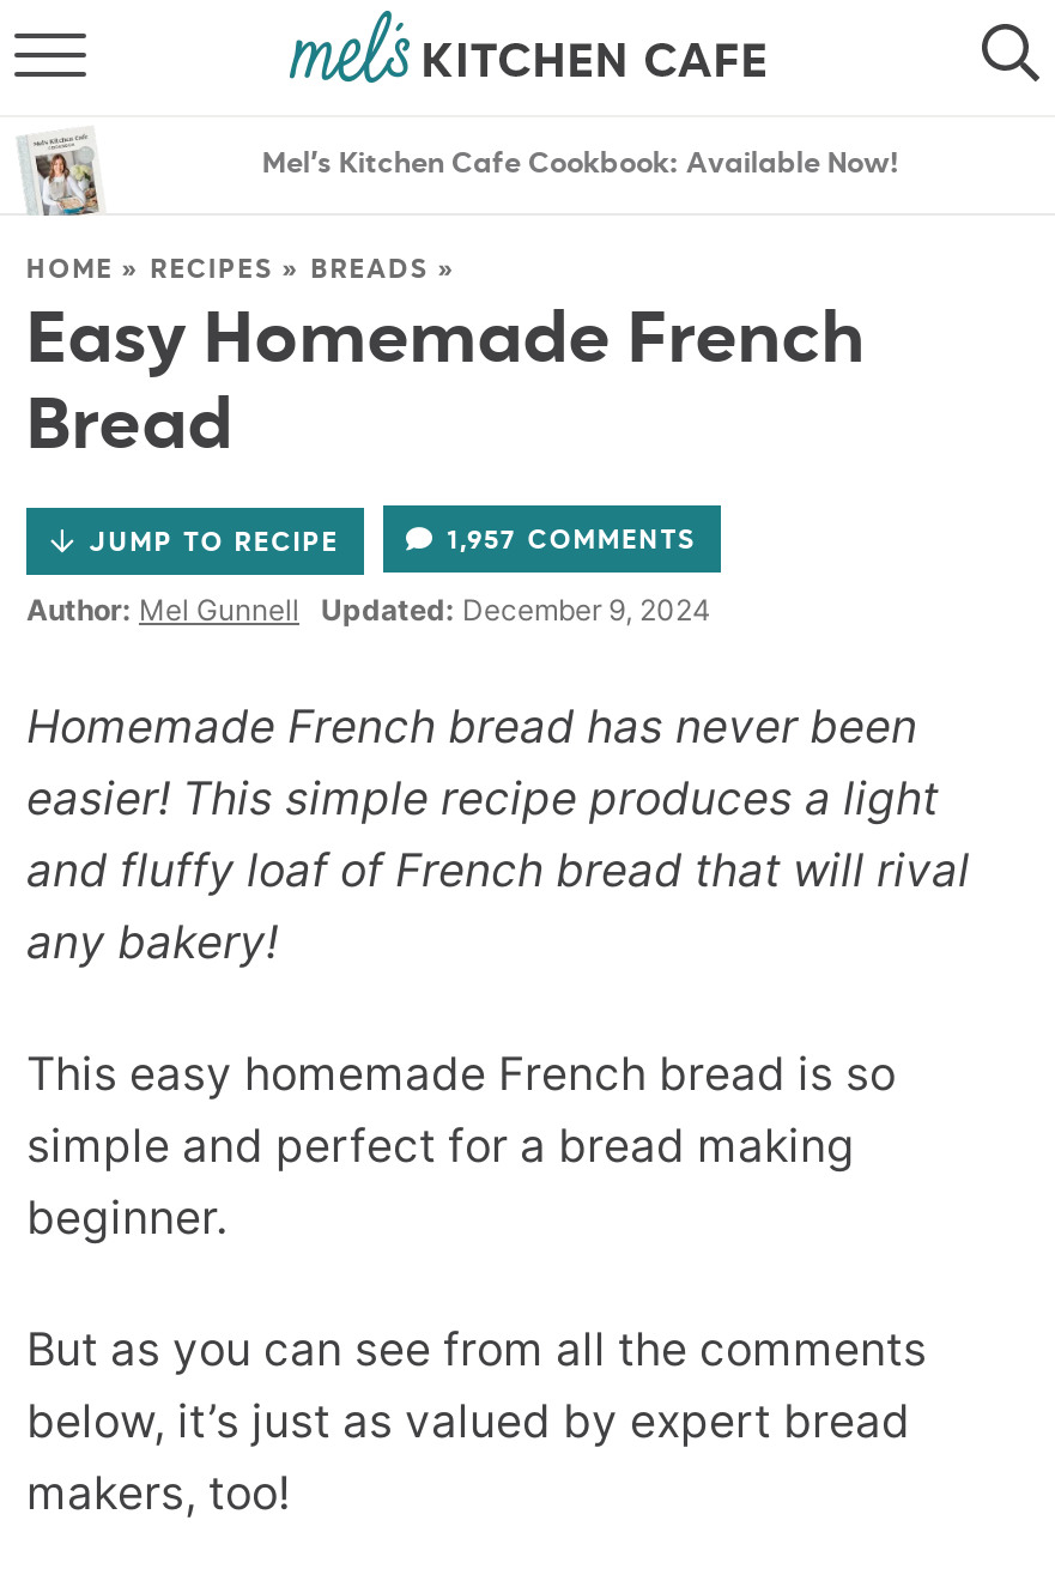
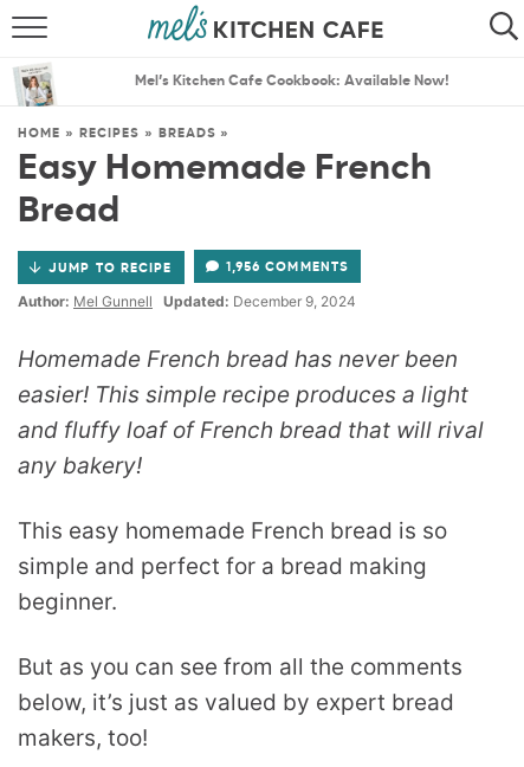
[447,527,697,553] 1,957 COMMENTS -> [225,260,349,273] 1,956 COMMENTS

